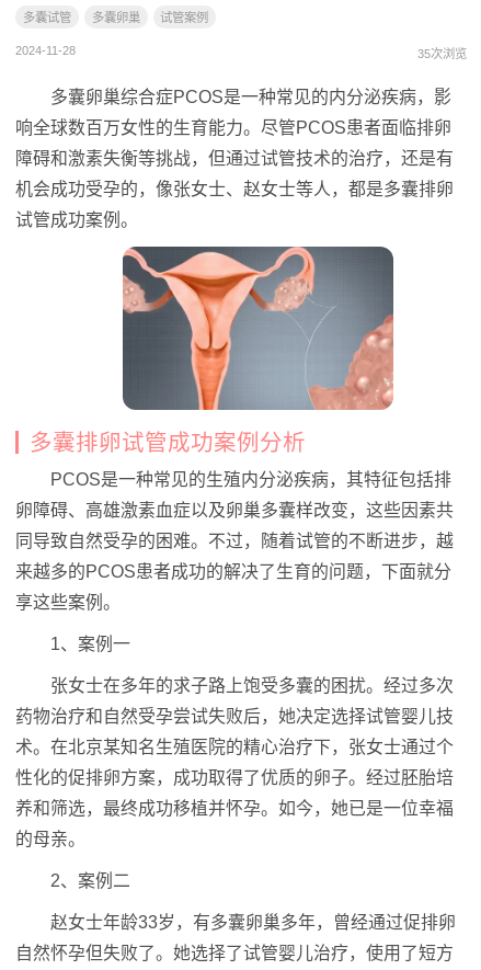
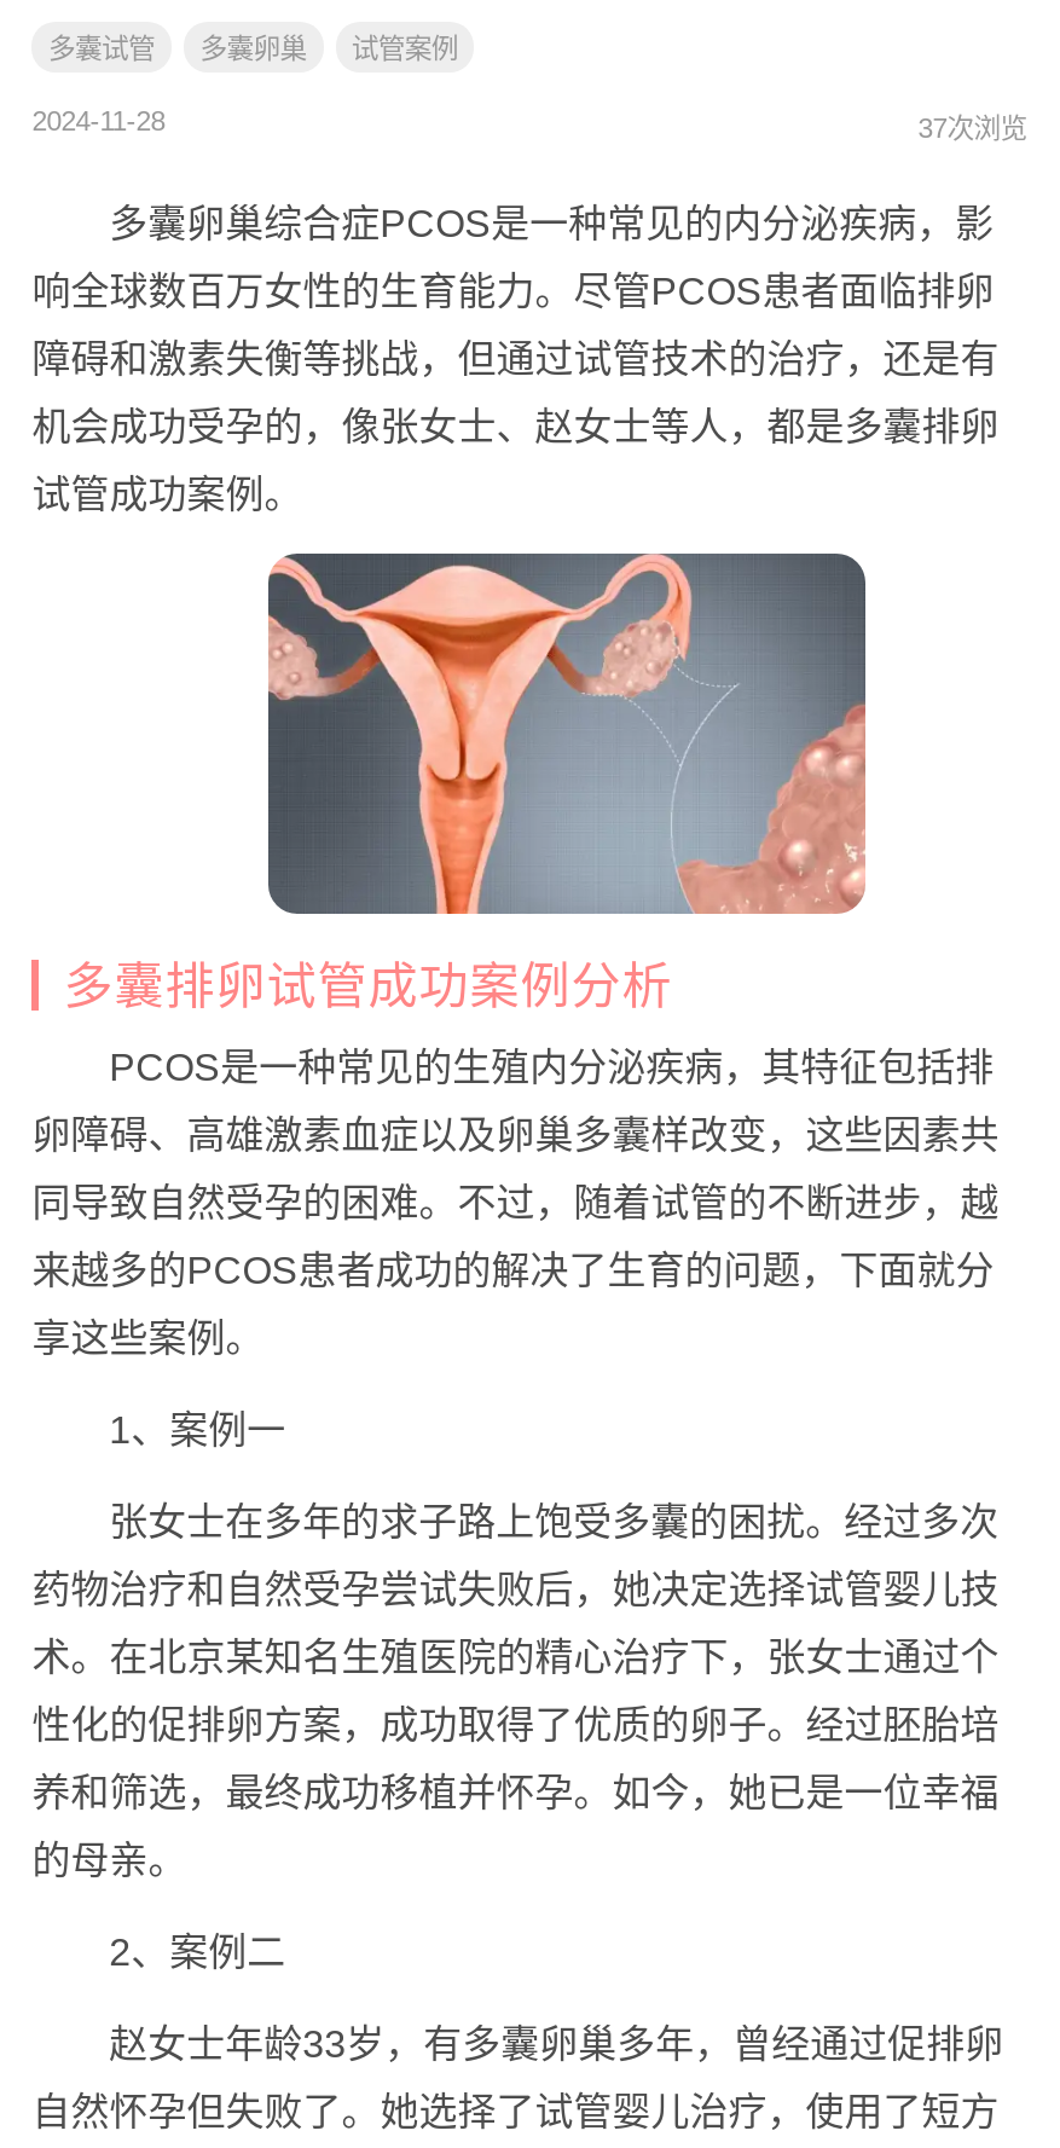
[417,47,467,61] 35次浏览 -> [918,114,1027,143] 37次浏览

